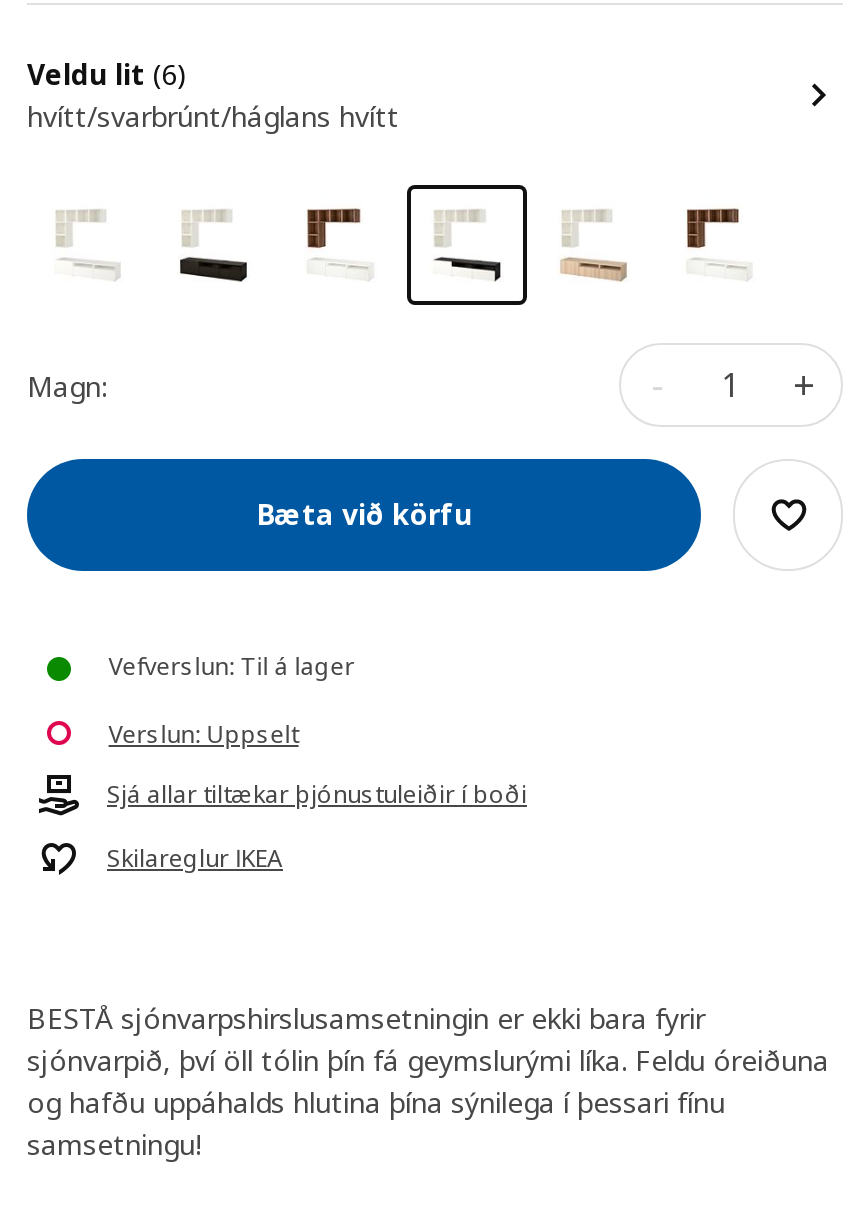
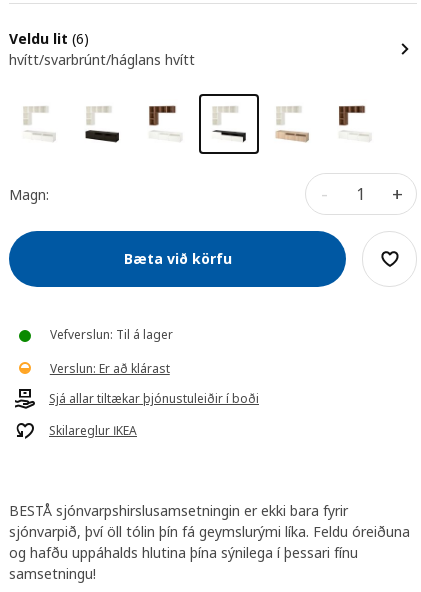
[109,717,299,751] Verslun: Uppselt -> [50,360,170,377] Verslun: Er að klárast

